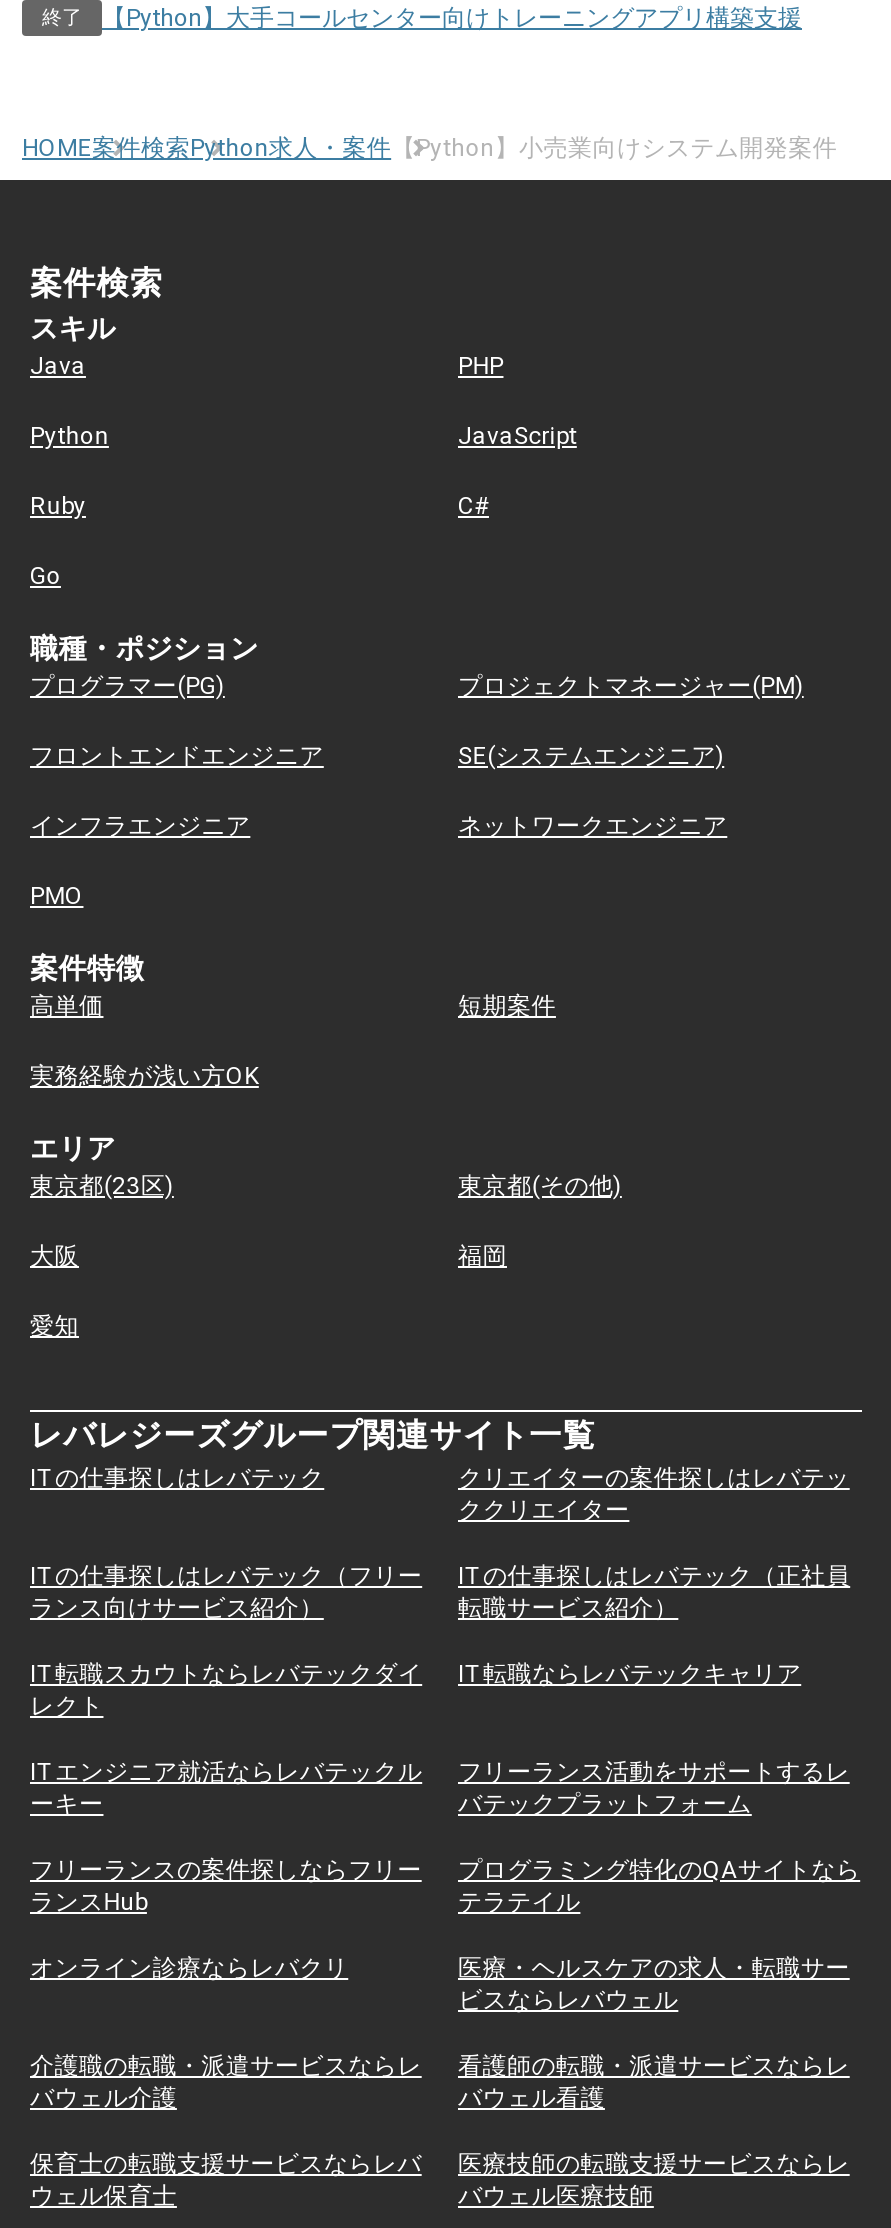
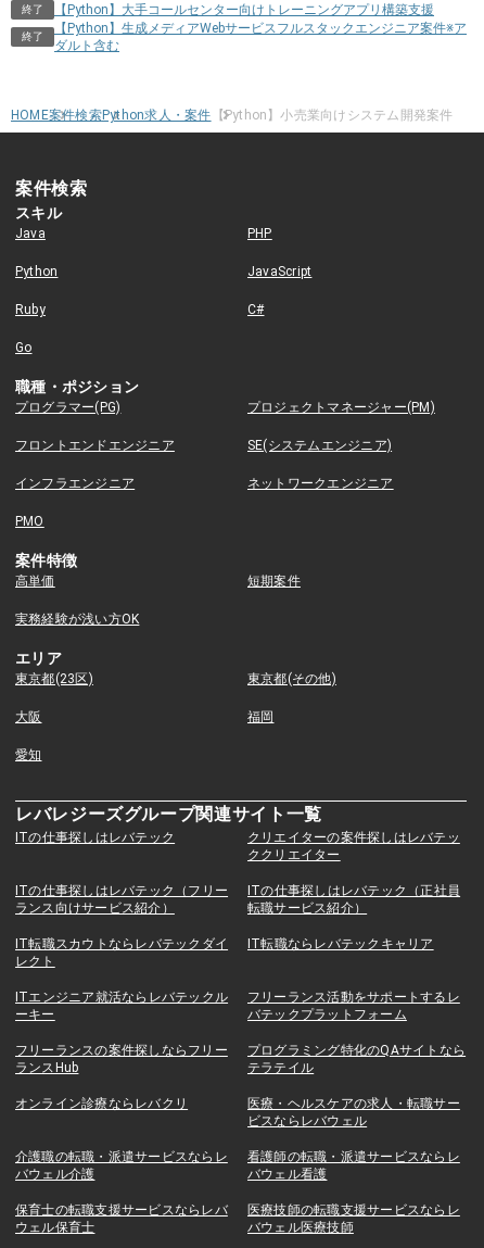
none -> [22,30,43,42] 終了
none -> [54,21,467,53] 【Python】生成メディアWebサービスフルスタックエンジニア案件※ア | ダルト含む

